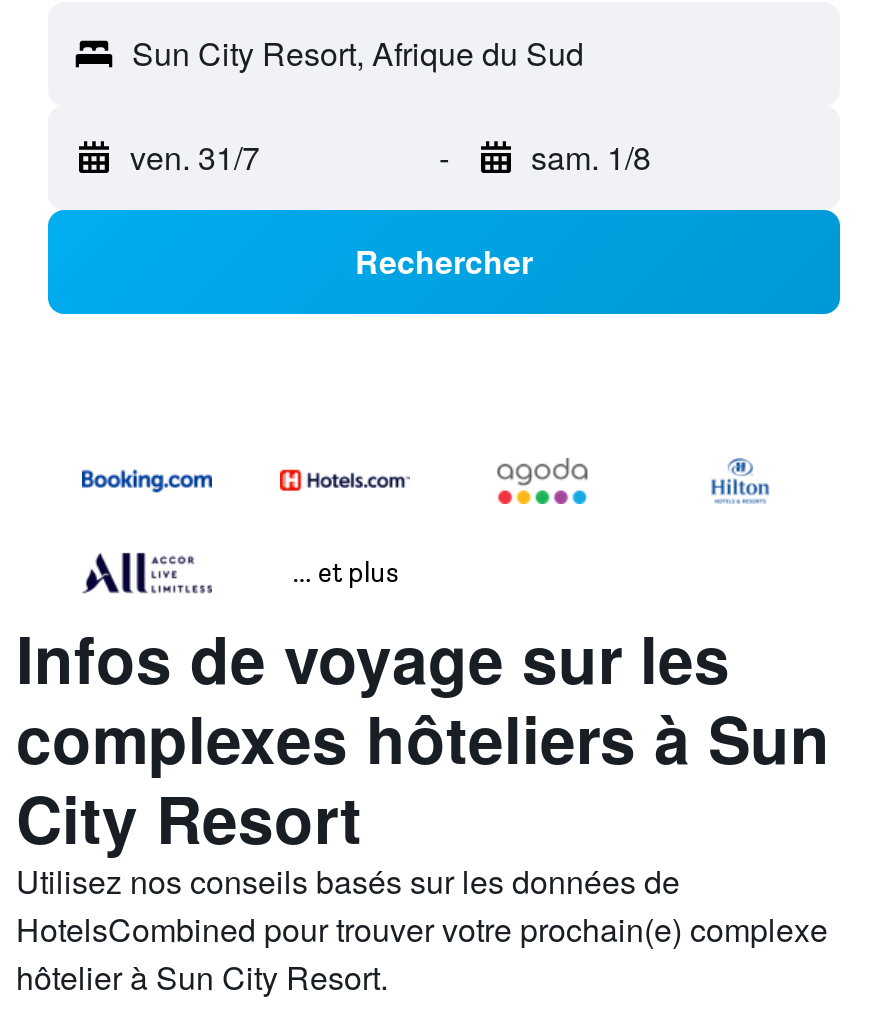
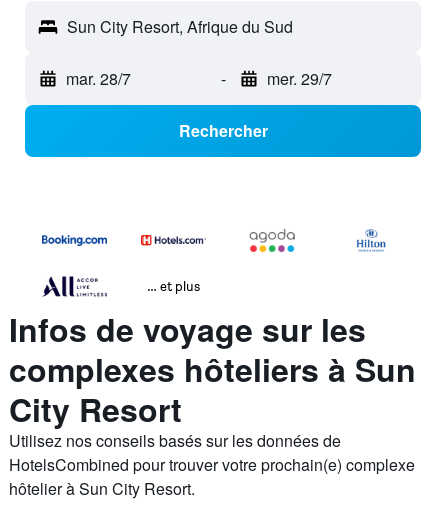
[130,134,260,180] ven. 31/7 -> [66,67,131,90] mar. 28/7
[531,134,651,180] sam. 1/8 -> [266,67,331,90] mer. 29/7

